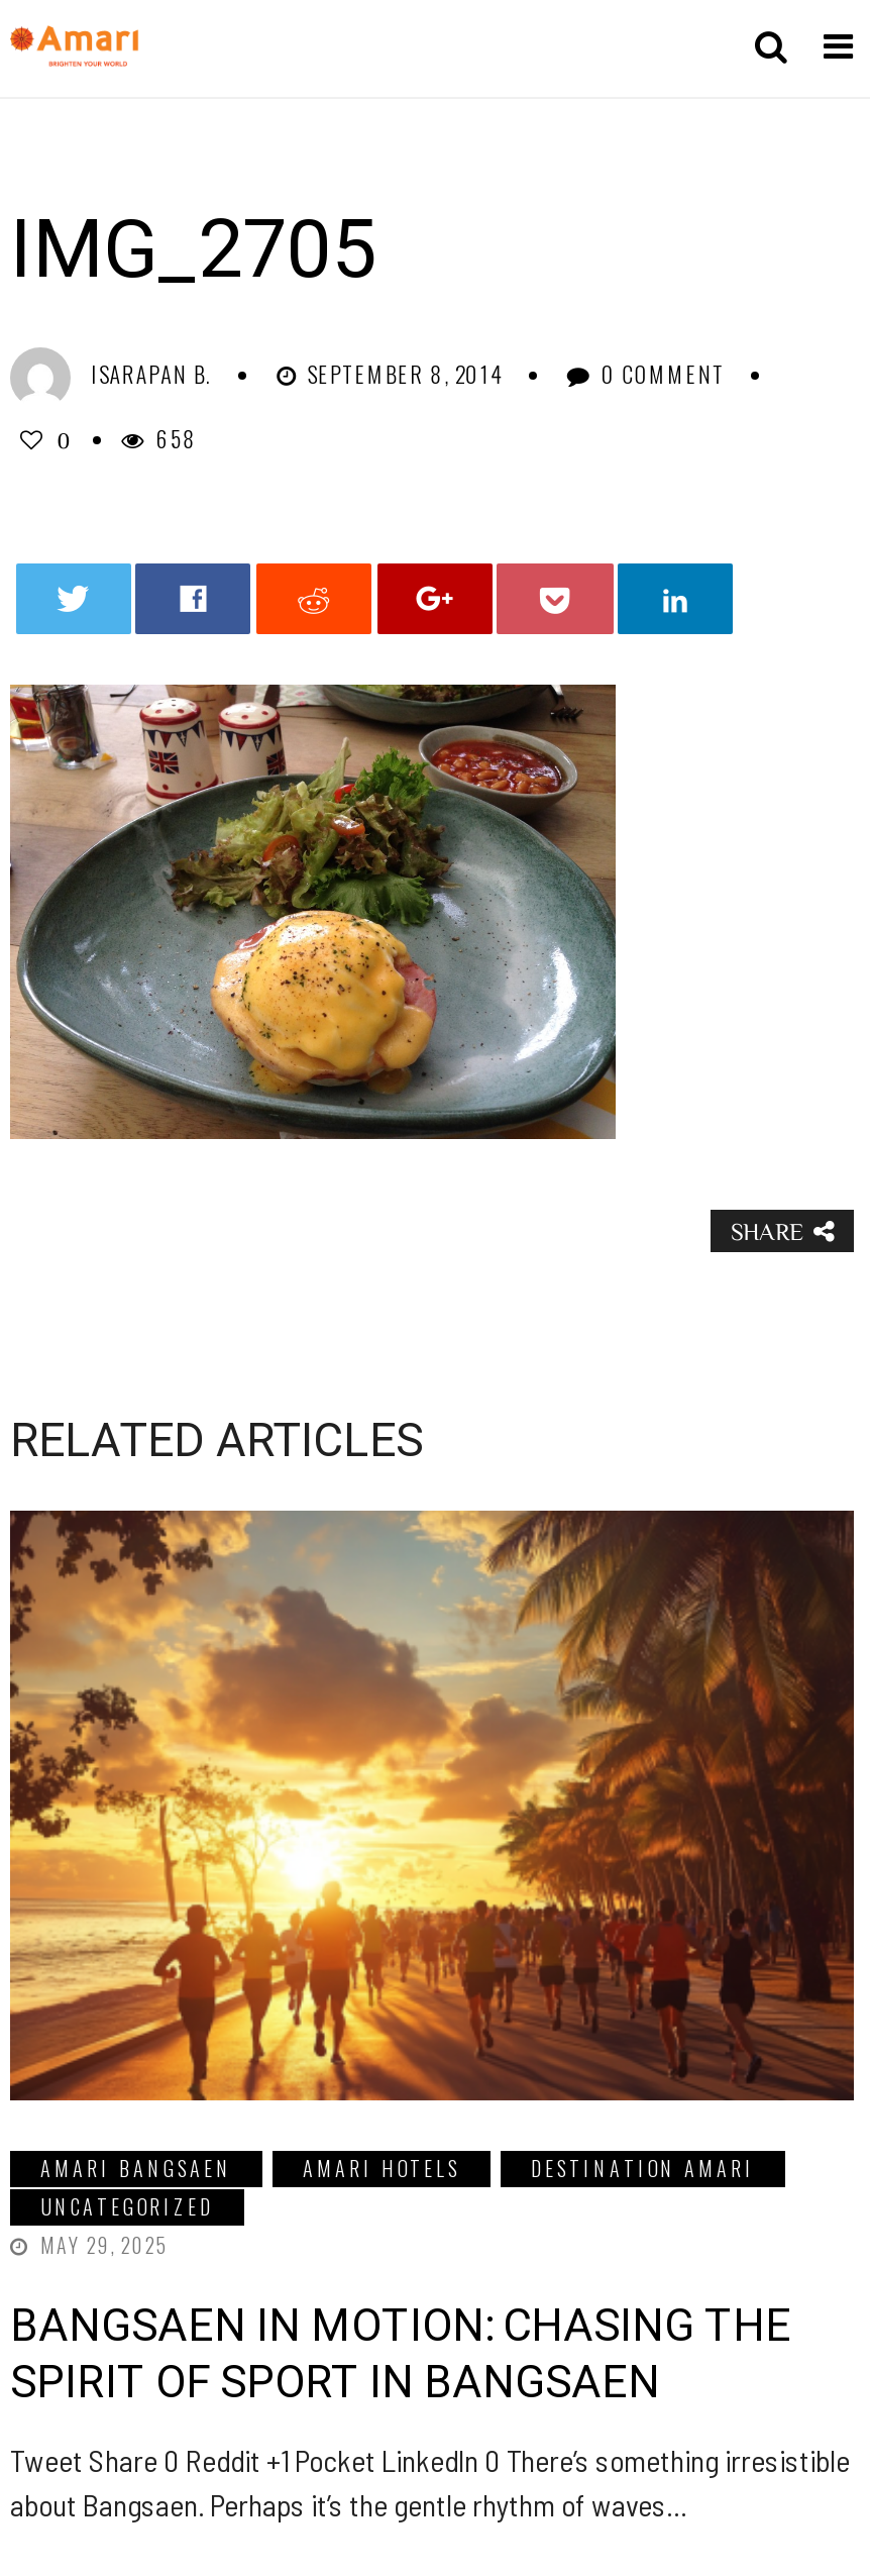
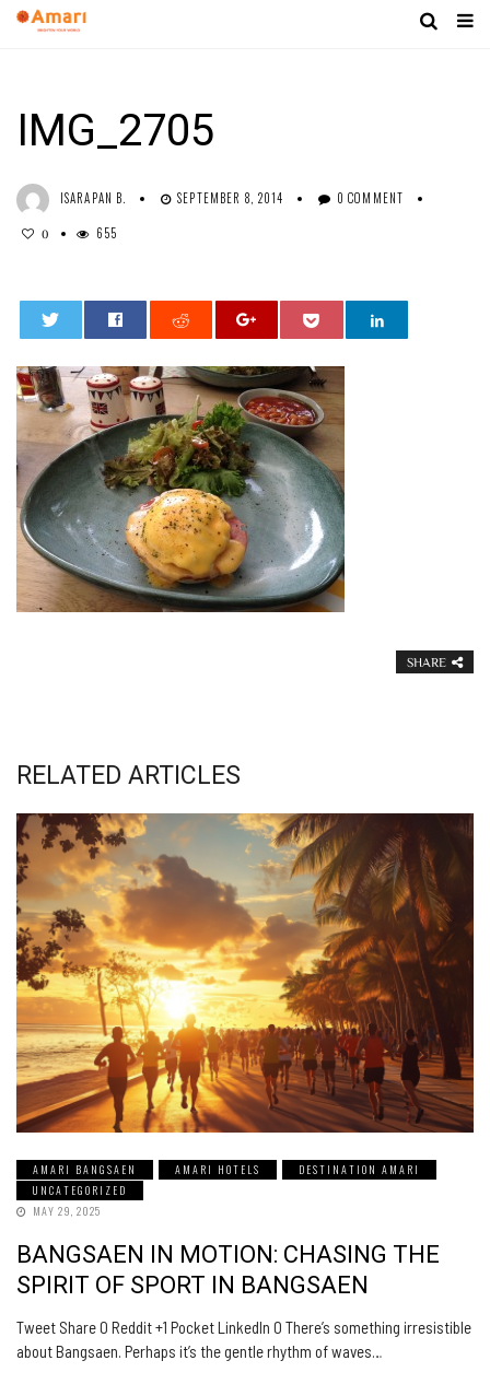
[156,422,197,454] 658 -> [96,224,117,241] 655

